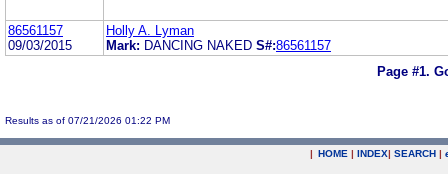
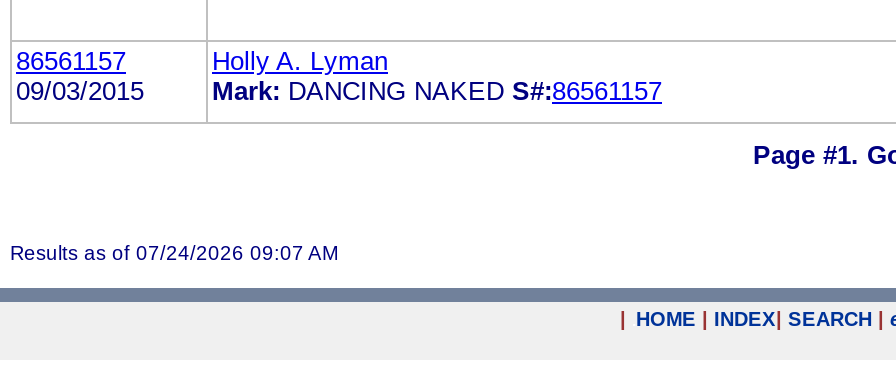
[5,115,170,126] Results as of 07/21/2026 01:22 PM -> [10,242,338,264] Results as of 07/24/2026 09:07 AM

